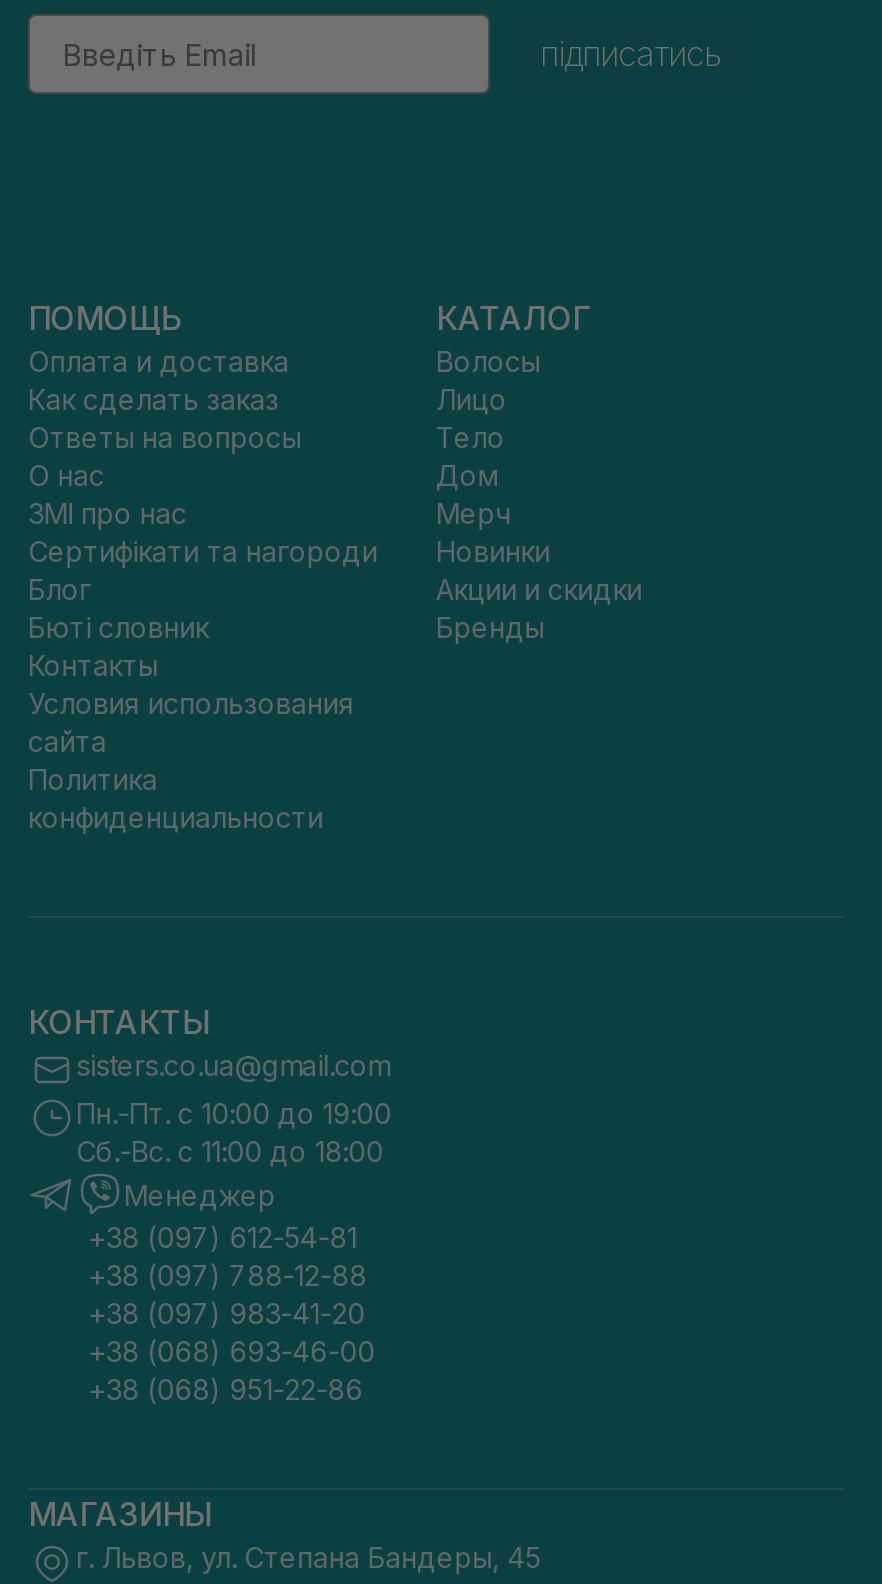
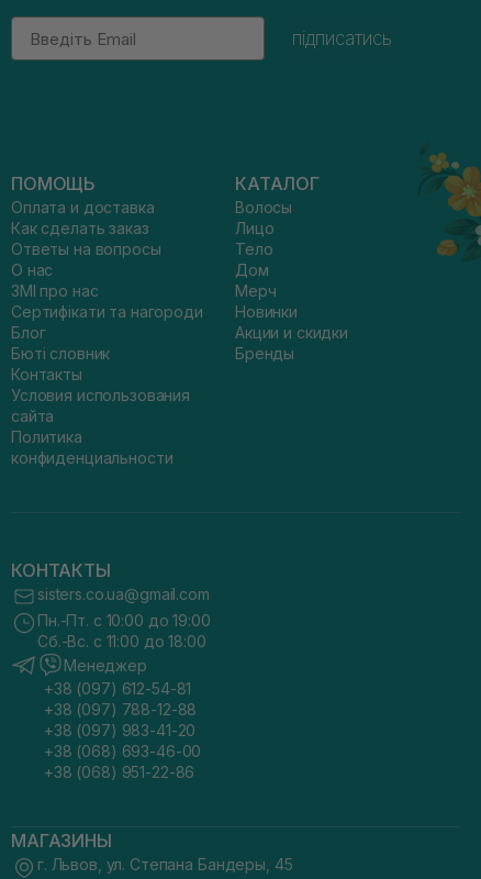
none -> [421,148,478,260] [image]

